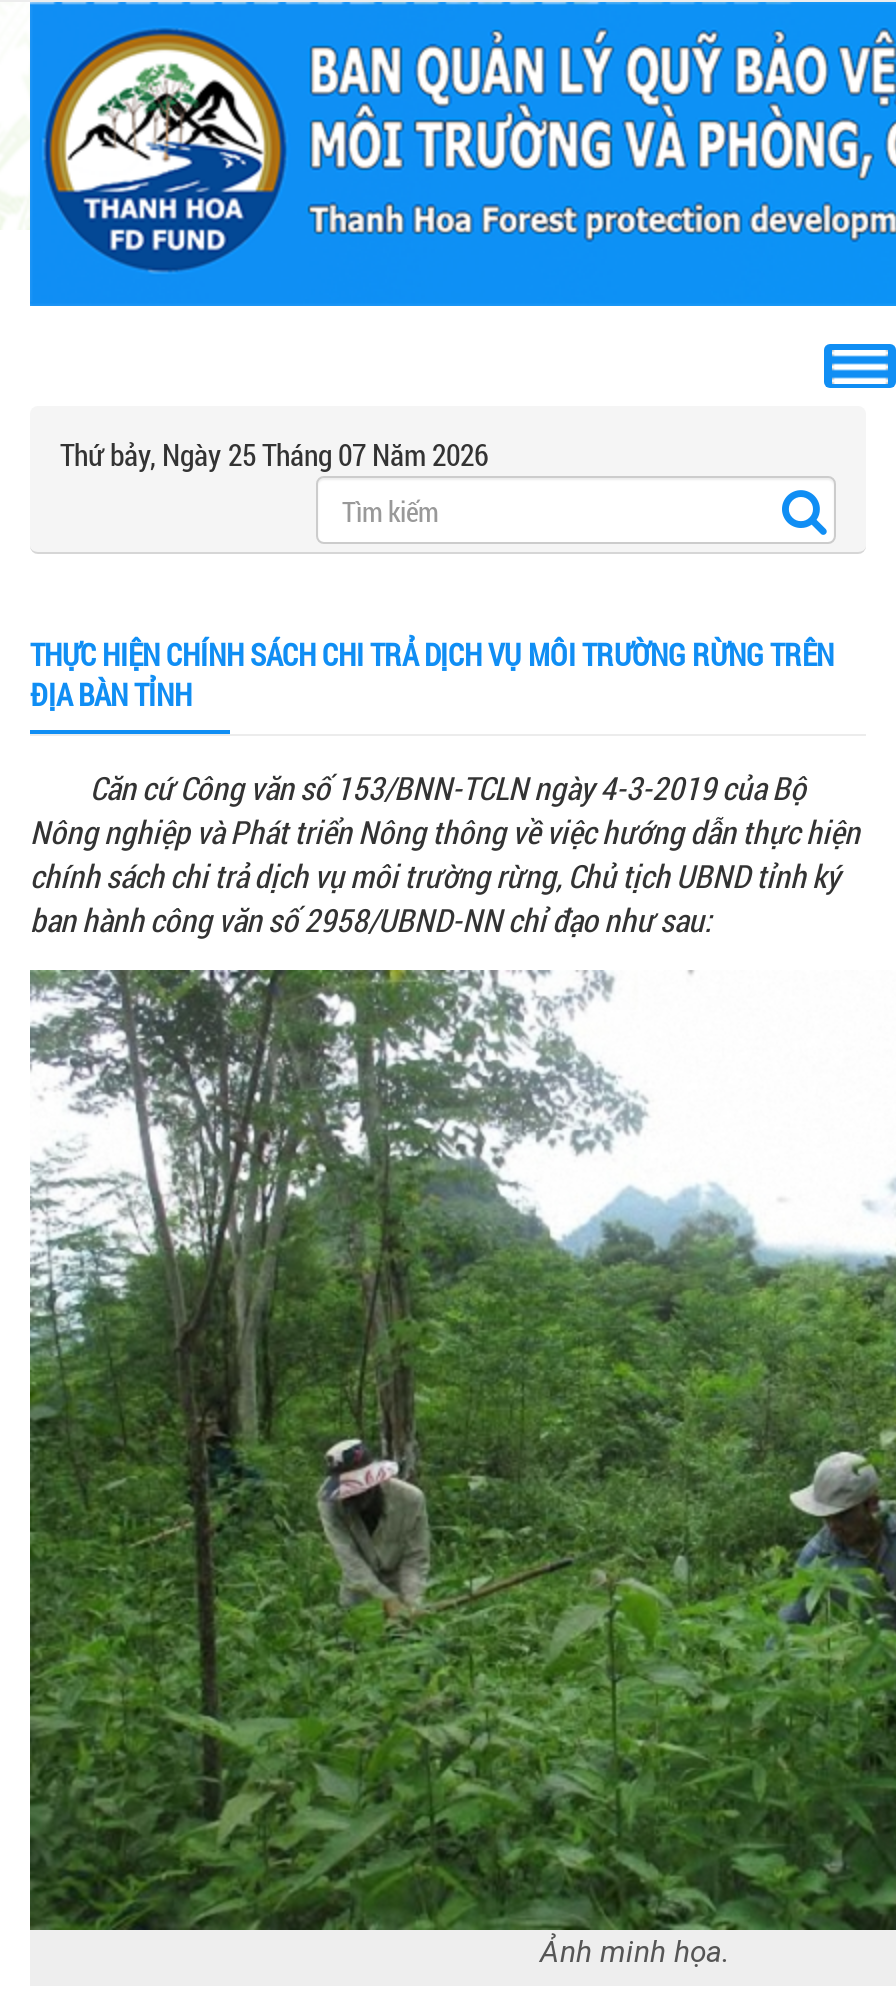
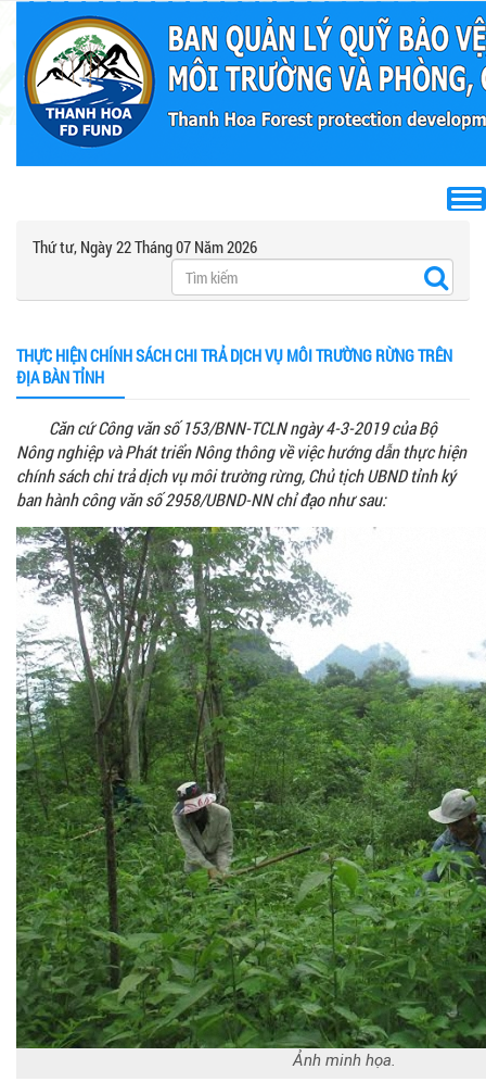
[60,434,488,474] Thứ bảy, Ngày 25 Tháng 07 Năm 2026 -> [33,236,257,257] Thứ tư, Ngày 22 Tháng 07 Năm 2026

